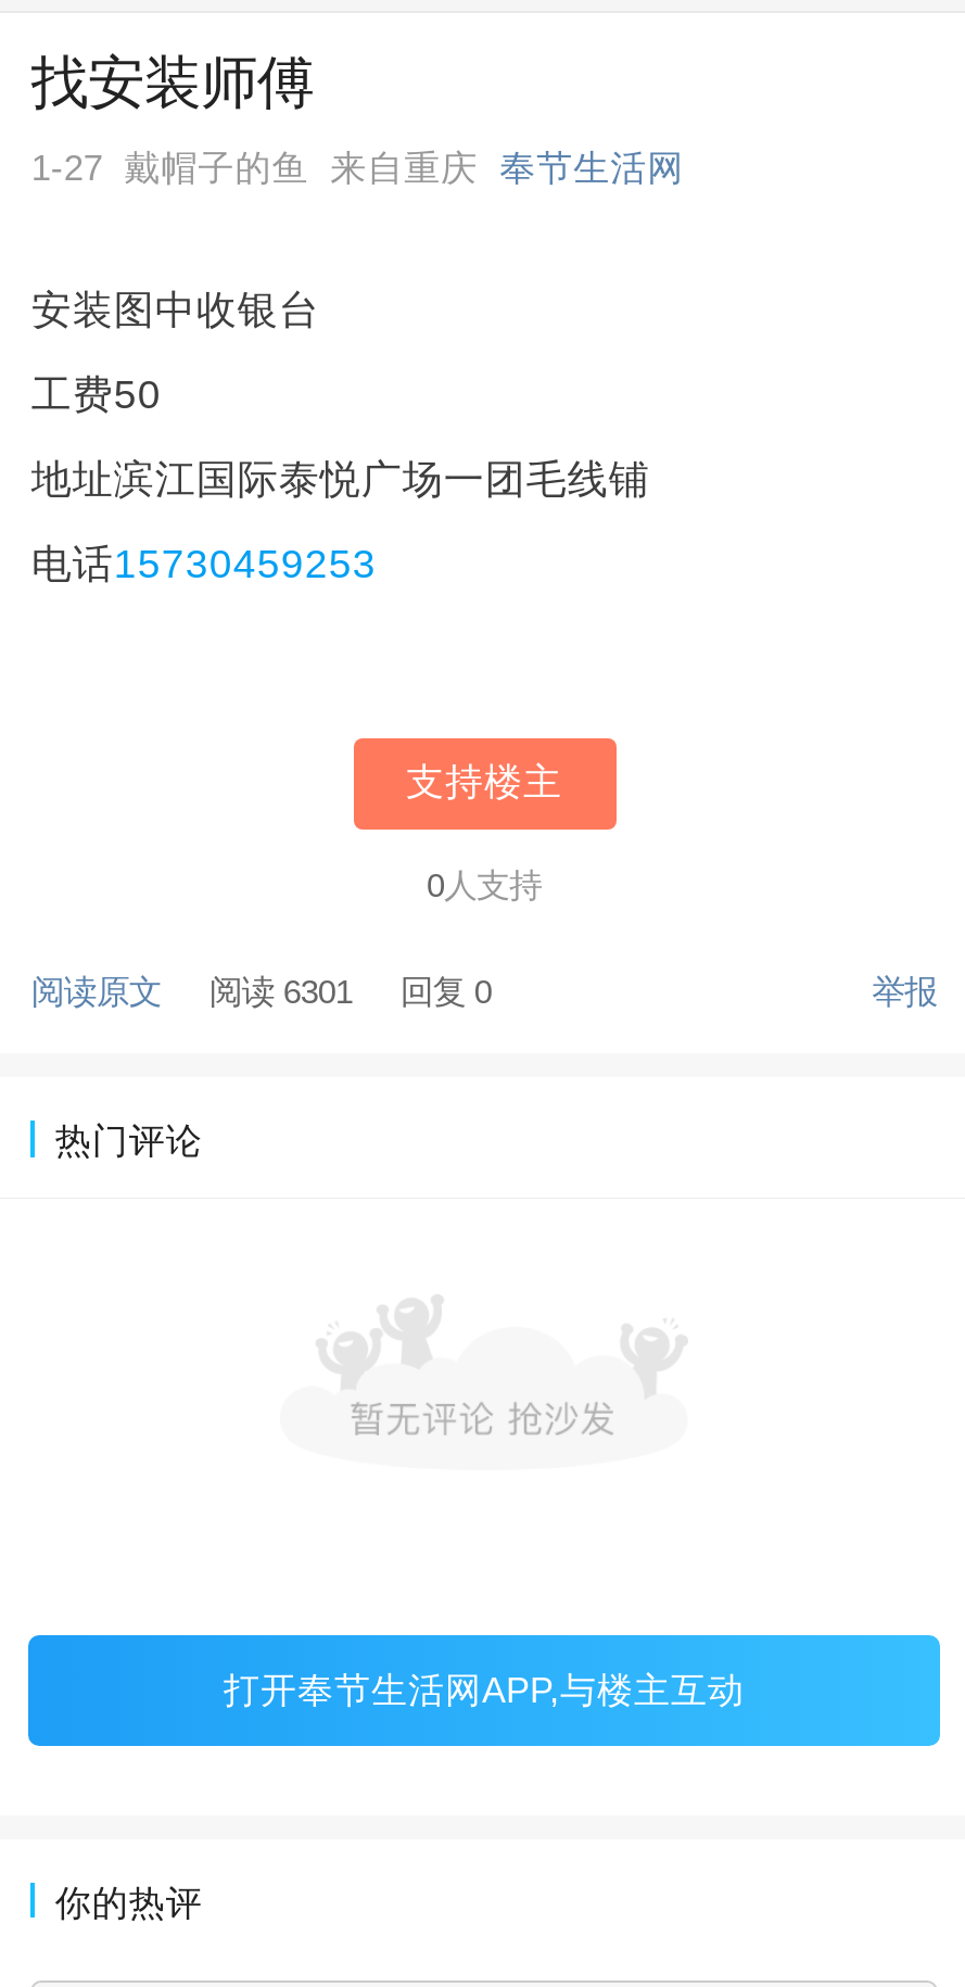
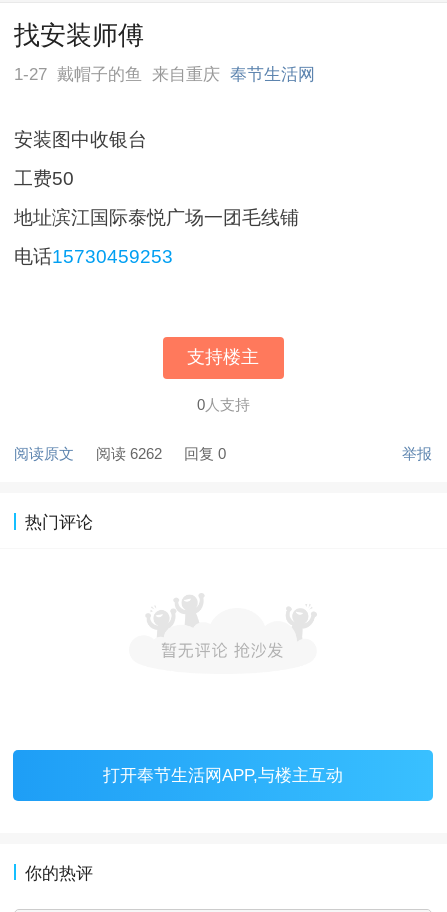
[31,972,492,1009] 阅读原文 阅读 6301 回复 0 -> [14,445,226,462] 阅读原文 阅读 6262 回复 0

